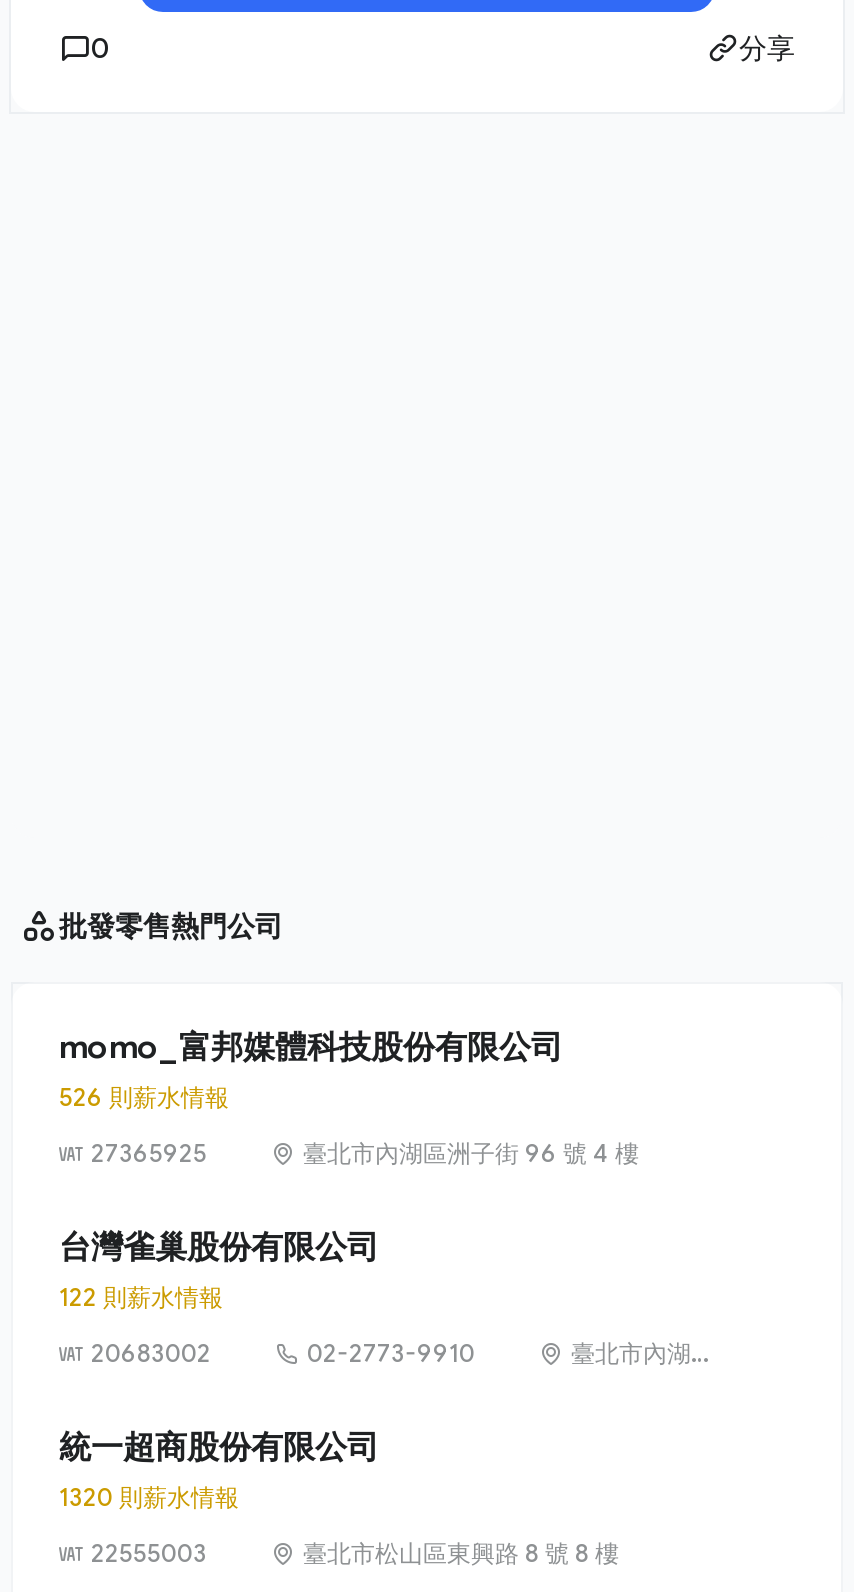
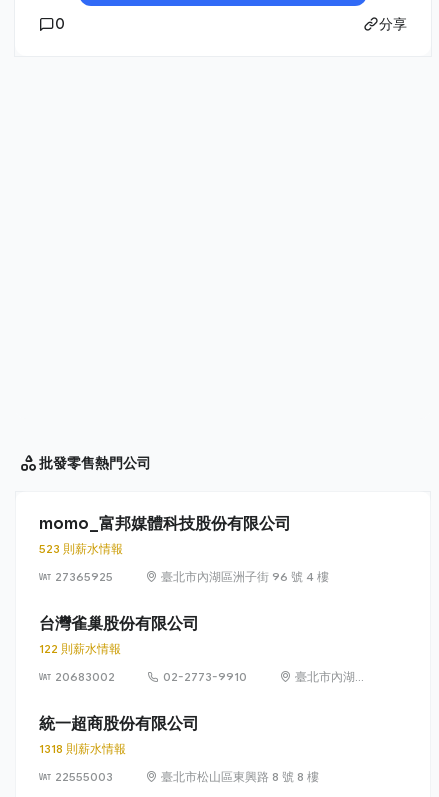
[59,1082,229,1112] 526 則薪水情報 -> [39,541,123,556] 523 則薪水情報
[59,1482,239,1512] 1320 則薪水情報 -> [39,741,126,756] 1318 則薪水情報

